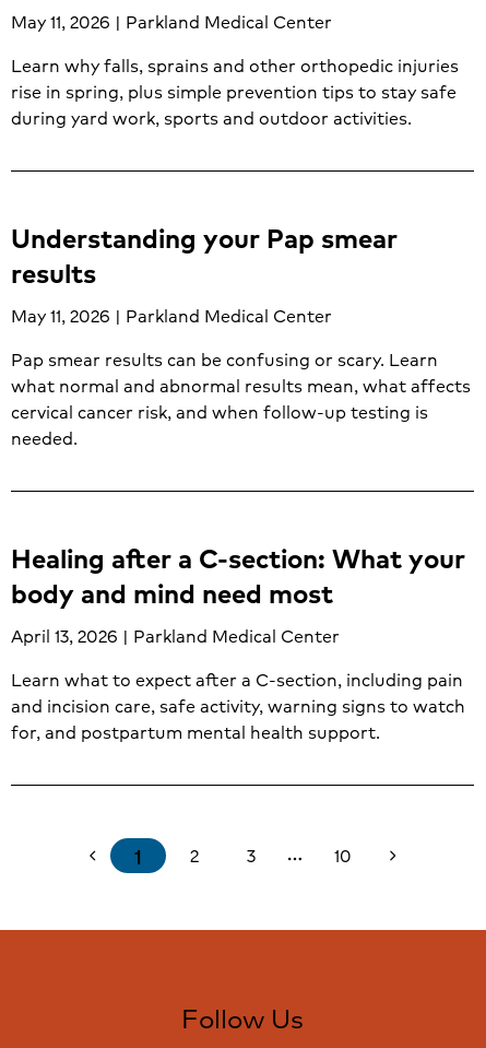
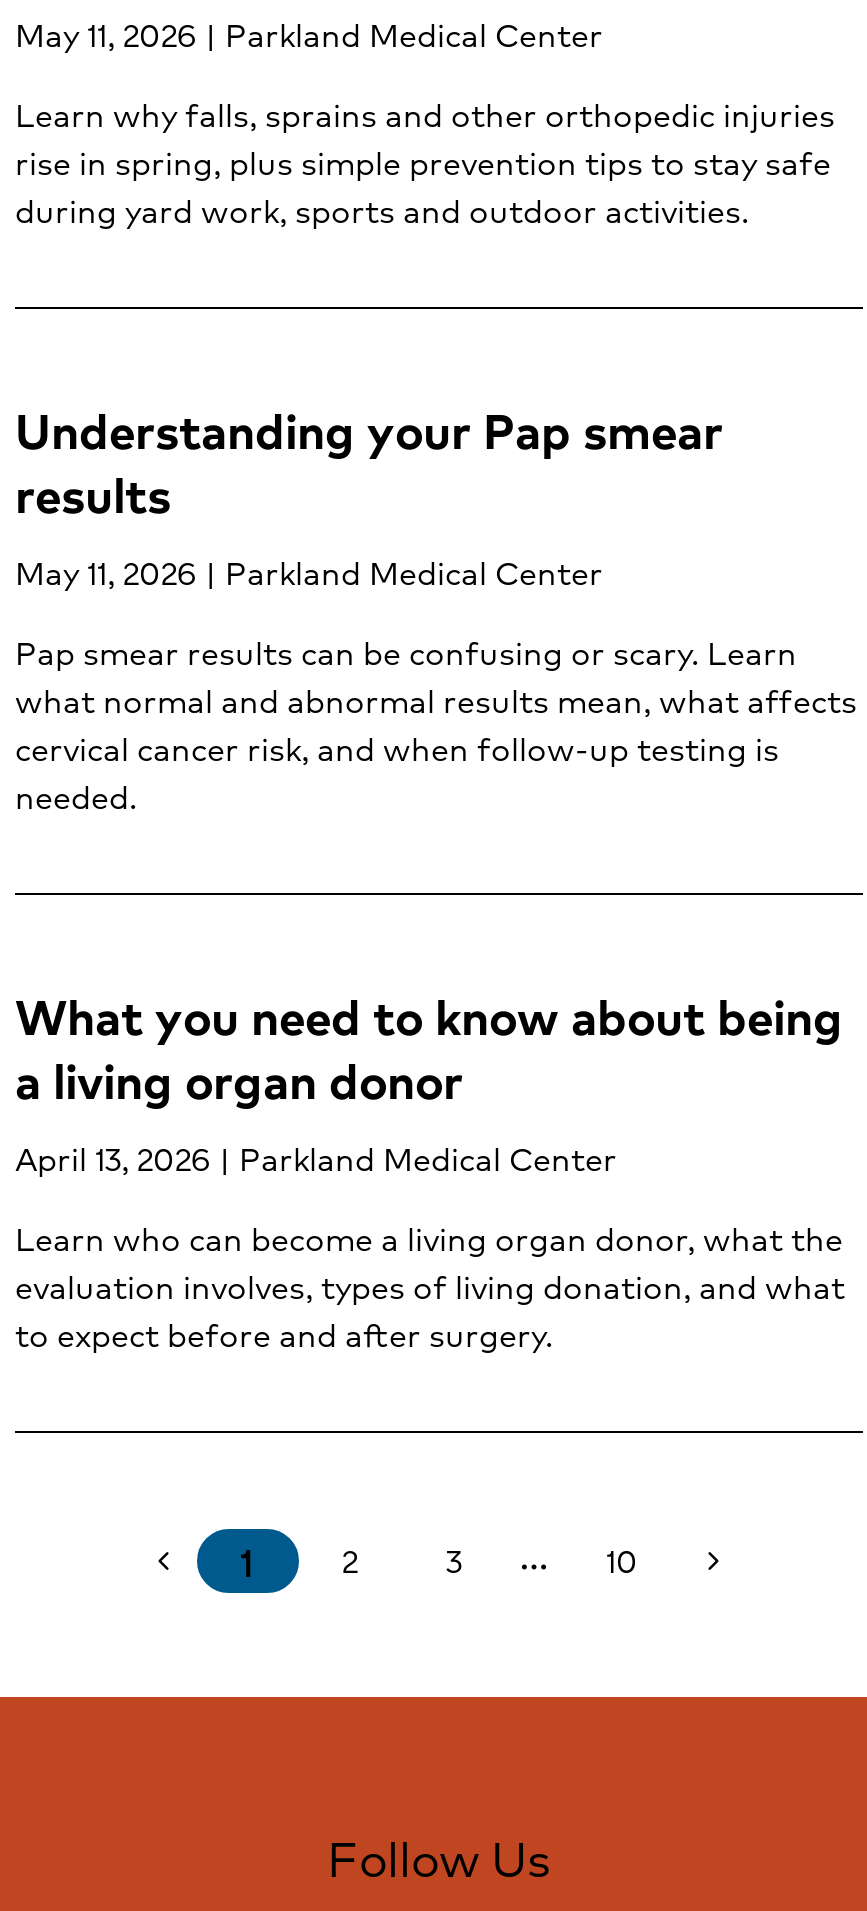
[11,538,465,612] Healing after a C-section: What your | body and mind need most -> [15,979,843,1115] What you need to know about being | a living organ donor
[11,666,465,745] Learn what to expect after a C-section, including pain | and incision care, safe activity, warning signs to watch | for, and postpartum mental health support. -> [15,1213,845,1359] Learn who can become a living organ donor, what the | evaluation involves, types of living donation, and what | to expect before and after surgery.

